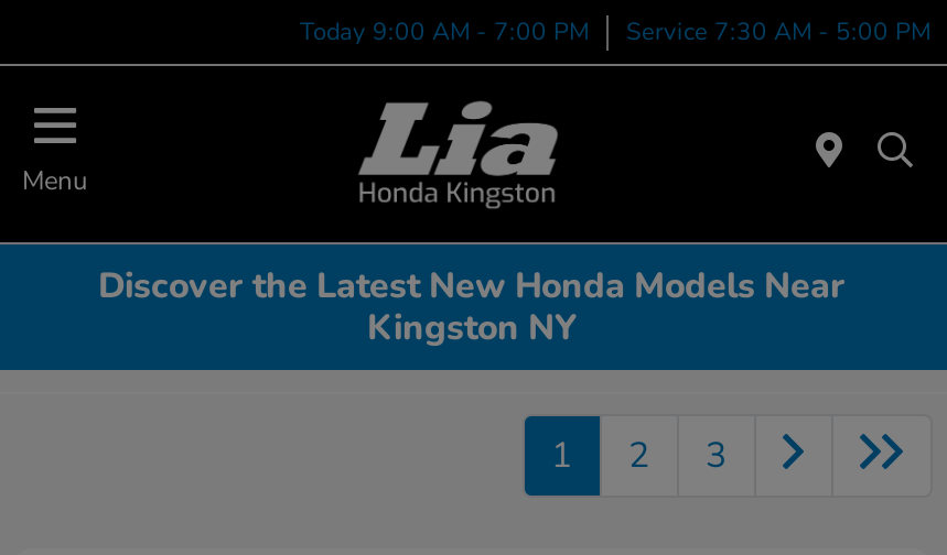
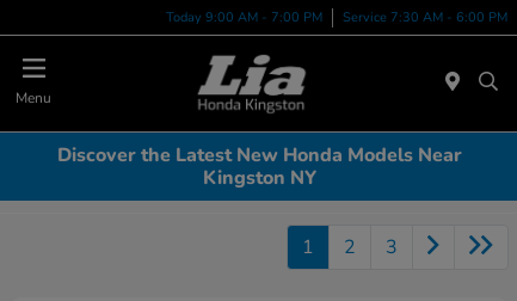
[300,14,930,47] Today 9:00 AM - 7:00 PM Service 7:30 AM - 5:00 PM -> [166,8,507,26] Today 9:00 AM - 7:00 PM Service 7:30 AM - 6:00 PM

